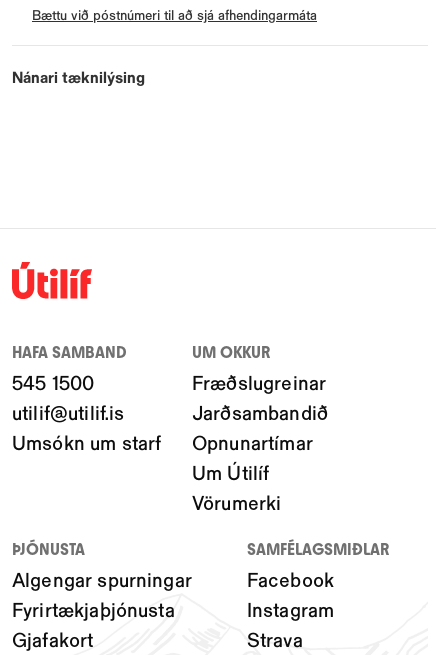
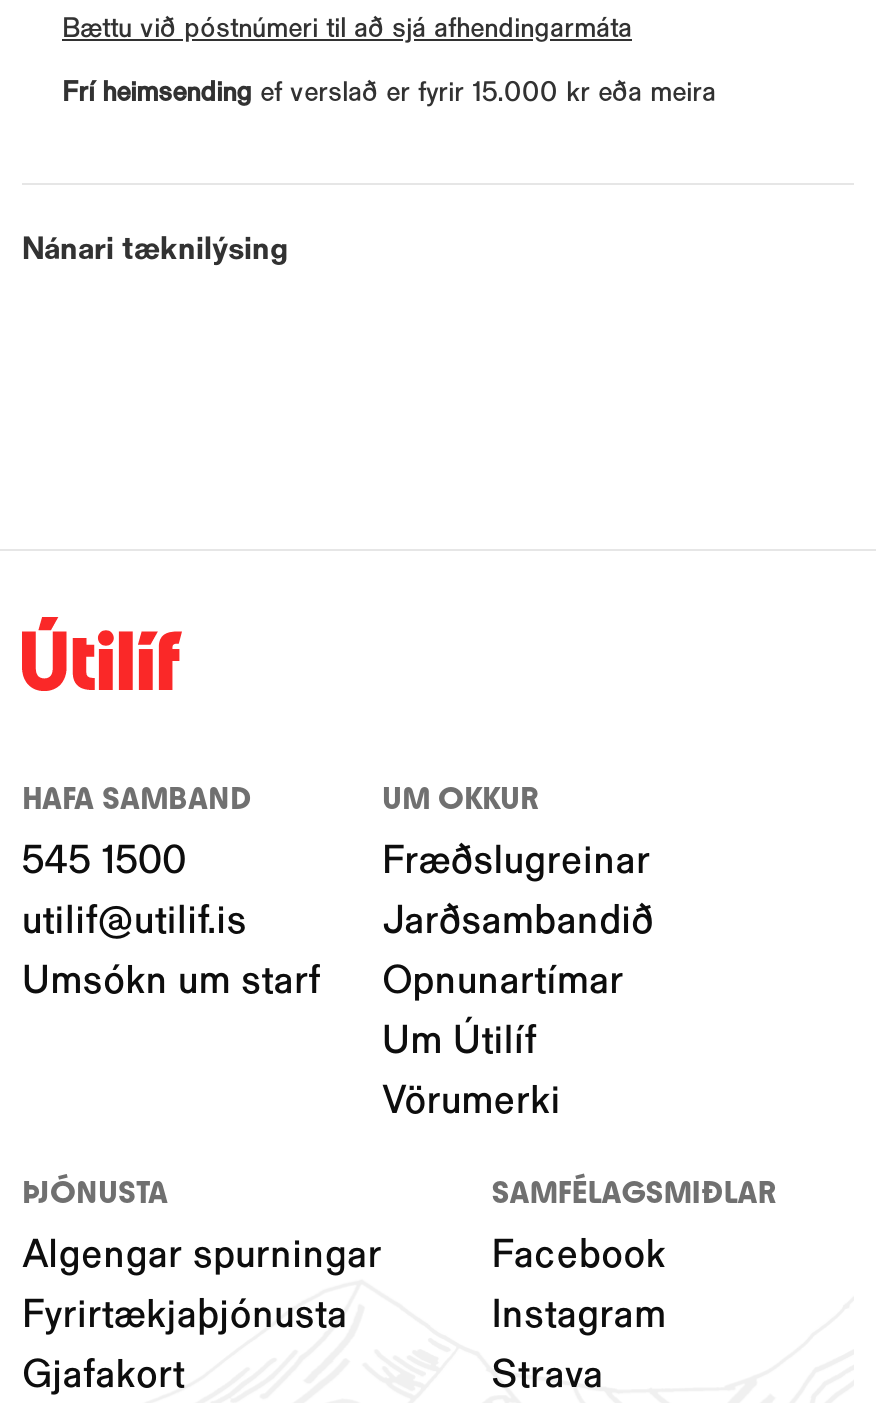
none -> [62,73,716,107] Frí heimsending ef verslað er fyrir 15.000 kr eða meira

